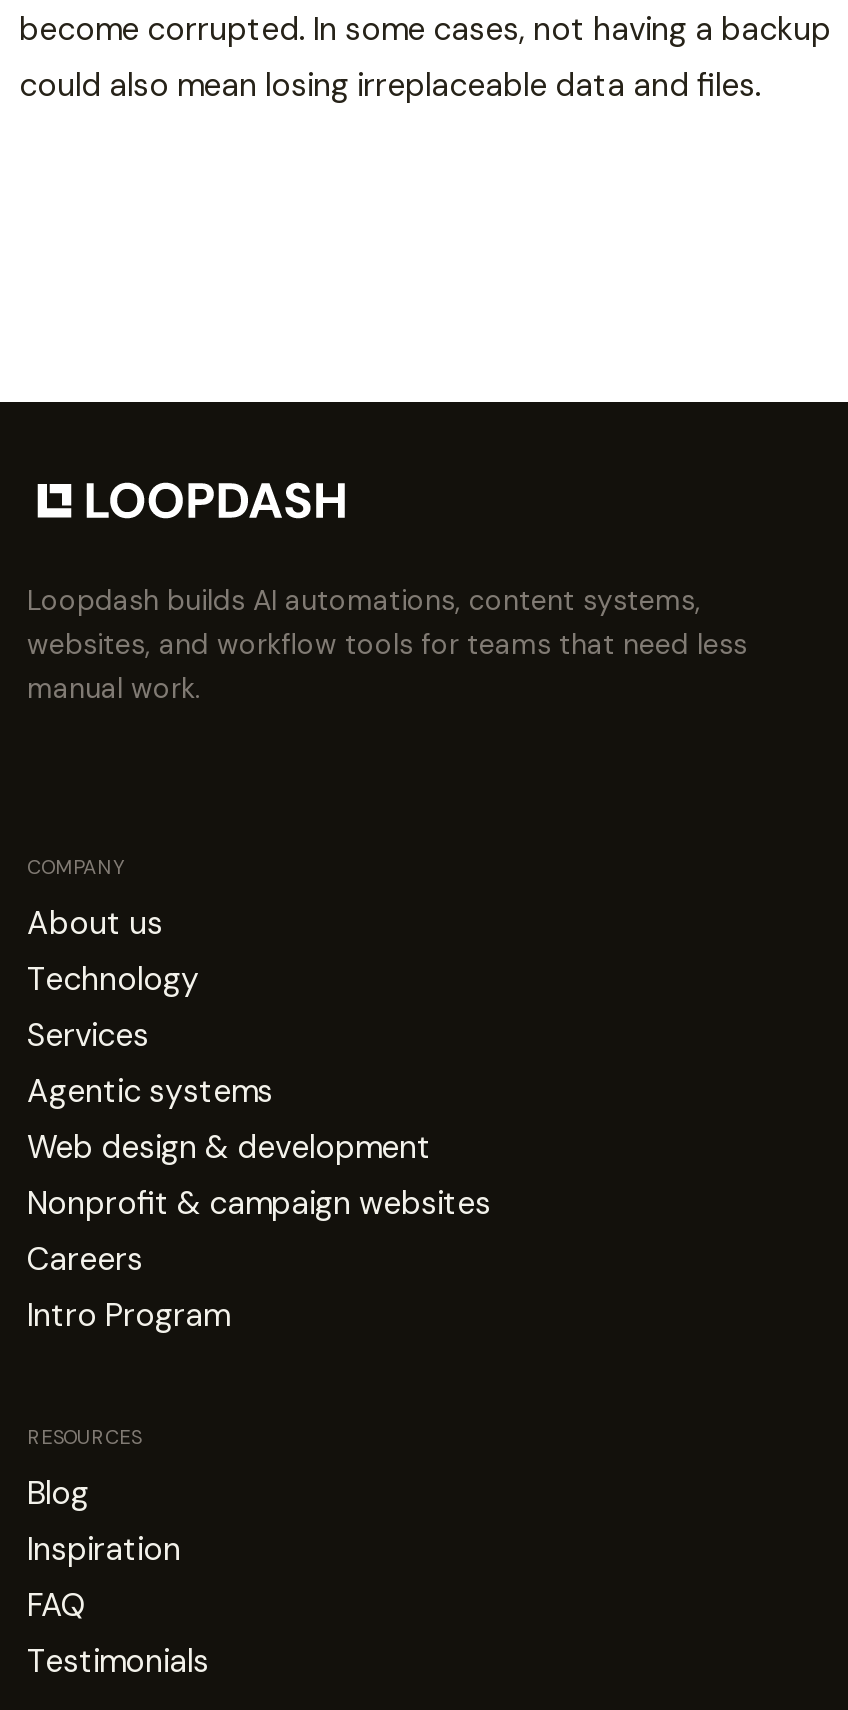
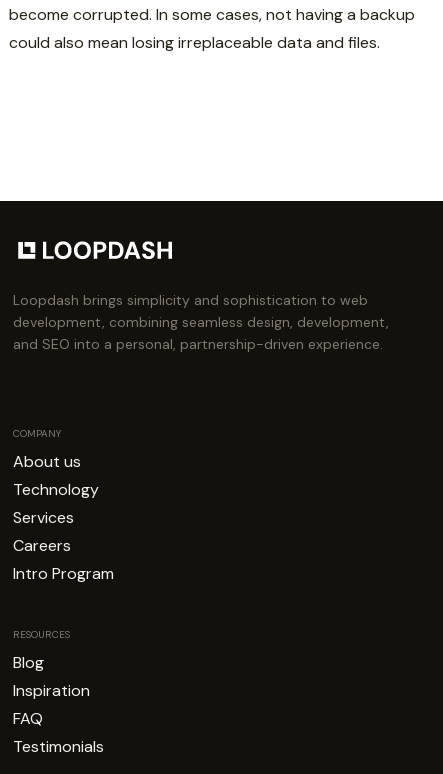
[27,583,747,707] Loopdash builds AI automations, content systems, | websites, and workflow tools for teams that need less | manual work. -> [13,291,389,353] Loopdash brings simplicity and sophistication to web | development, combining seamless design, development, | and SEO into a personal, partnership-driven experience.
[27,1071,491,1225] Agentic systems | Web design & development | Nonprofit & campaign websites -> none

